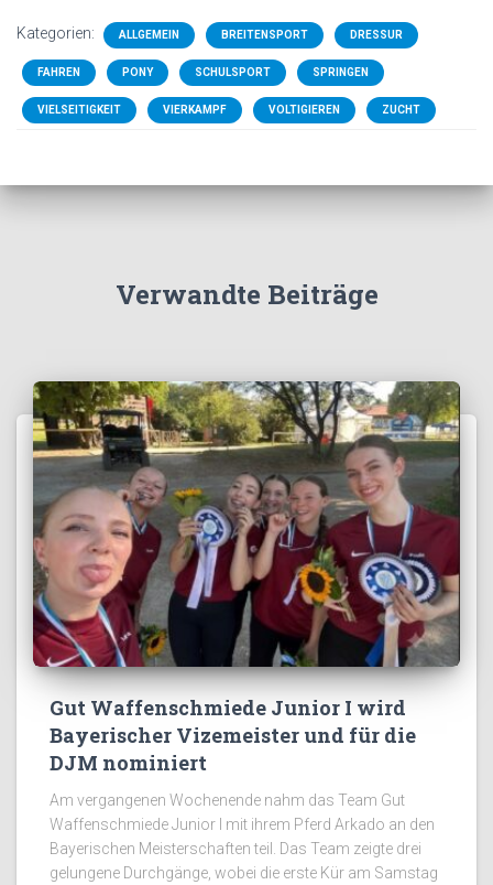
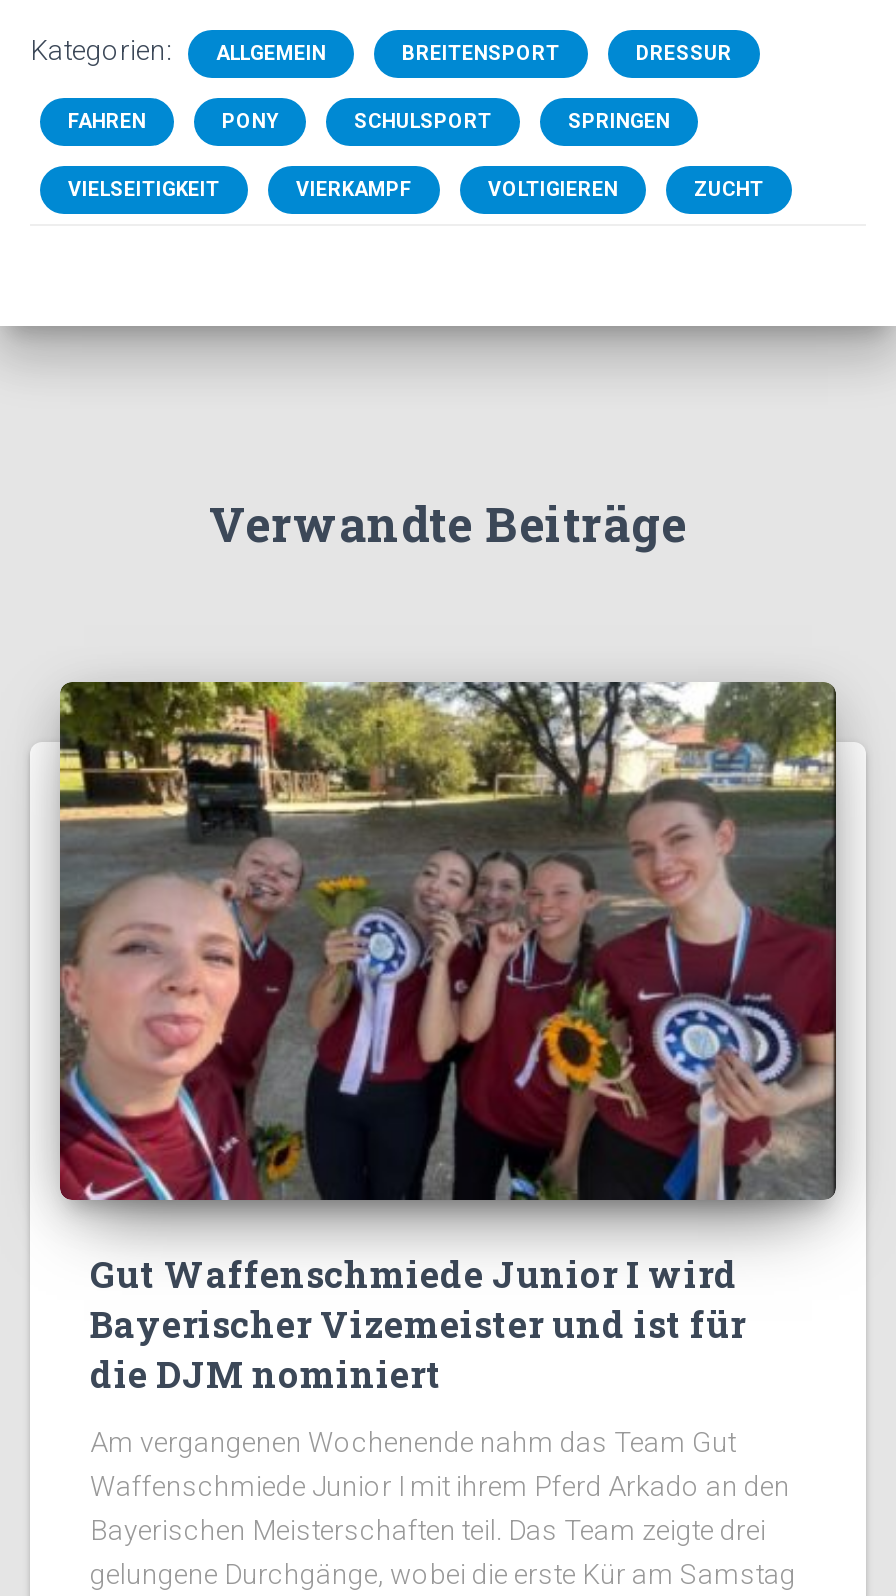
[50,722,416,776] Bayerischer Vizemeister und für die | DJM nominiert -> [90,1299,746,1397] Bayerischer Vizemeister und ist für | die DJM nominiert

